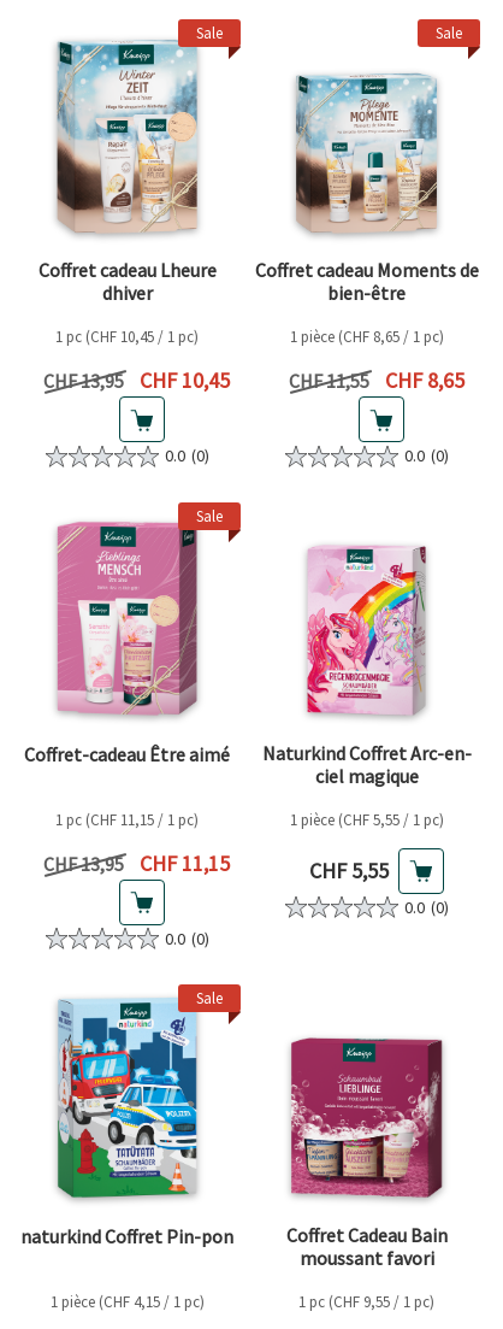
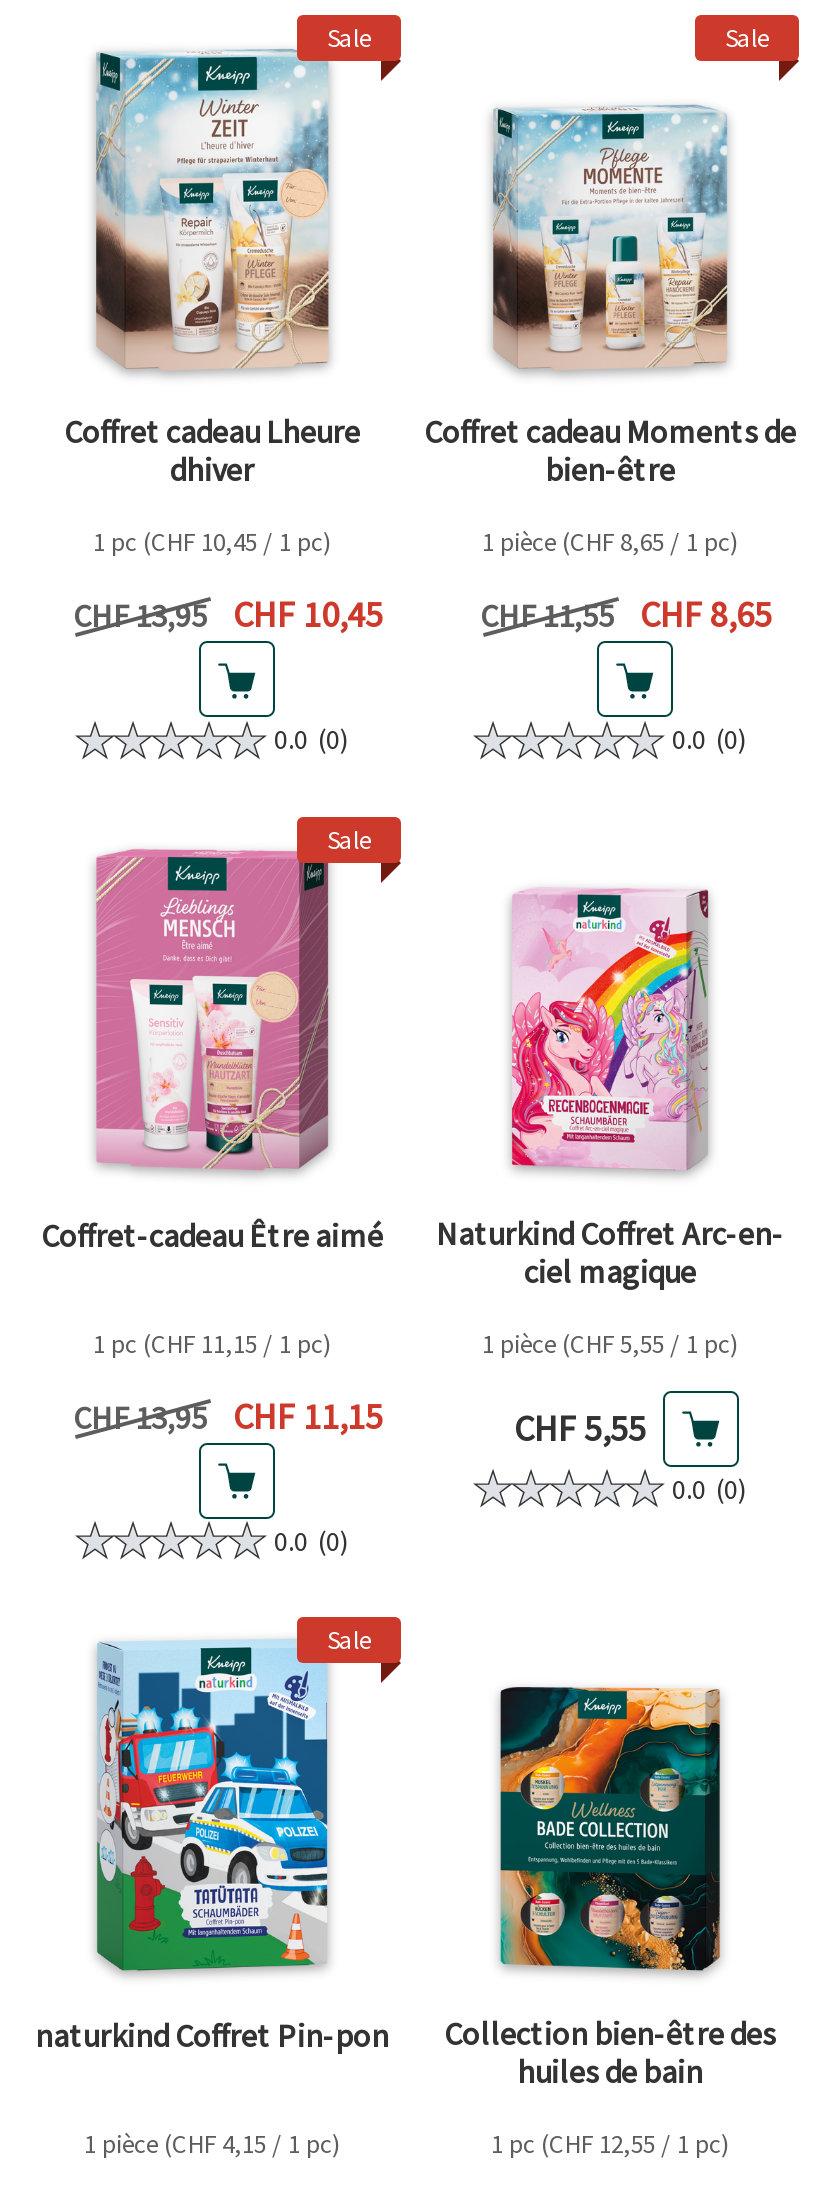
[286,1027,447,1270] [image] | Coffret Cadeau Bain | moussant favori -> [444,1685,776,2091] [image] | Collection bien-être des | huiles de bain
[298,1292,434,1312] 1 pc (CHF 9,55 / 1 pc) -> [491,2127,729,2161] 1 pc (CHF 12,55 / 1 pc)

